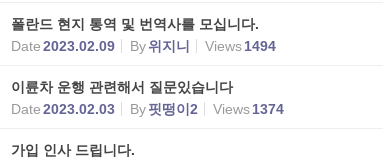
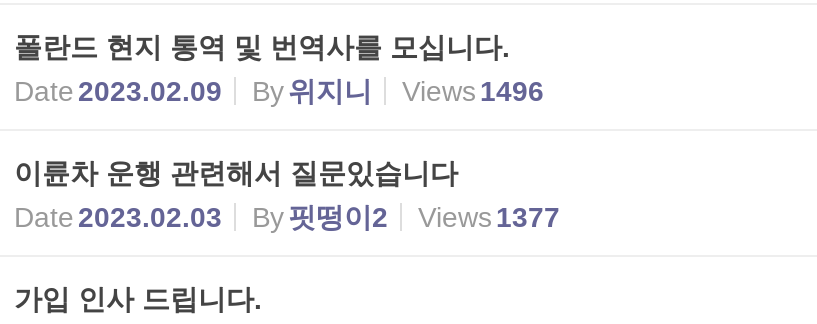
[205,38,276,54] Views 1494 -> [402,75,544,107] Views 1496
[213,101,284,117] Views 1374 -> [418,201,560,233] Views 1377

